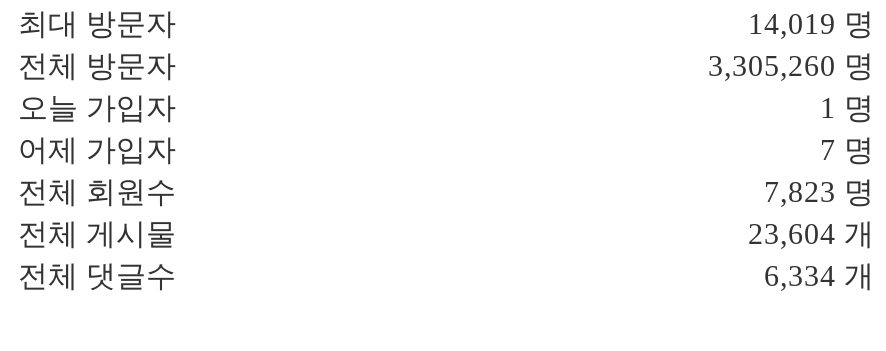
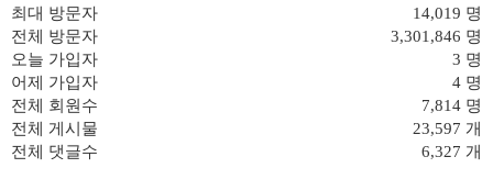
[708,50,874,82] 3,305,260 명 -> [391,27,482,45] 3,301,846 명
[820,92,874,124] 1 명 -> [452,51,482,68] 3 명
[820,134,874,166] 7 명 -> [452,74,482,91] 4 명
[764,176,874,208] 7,823 명 -> [421,97,482,114] 7,814 명
[748,218,874,250] 23,604 개 -> [413,120,482,137] 23,597 개
[764,260,874,292] 6,334 개 -> [421,143,482,160] 6,327 개

